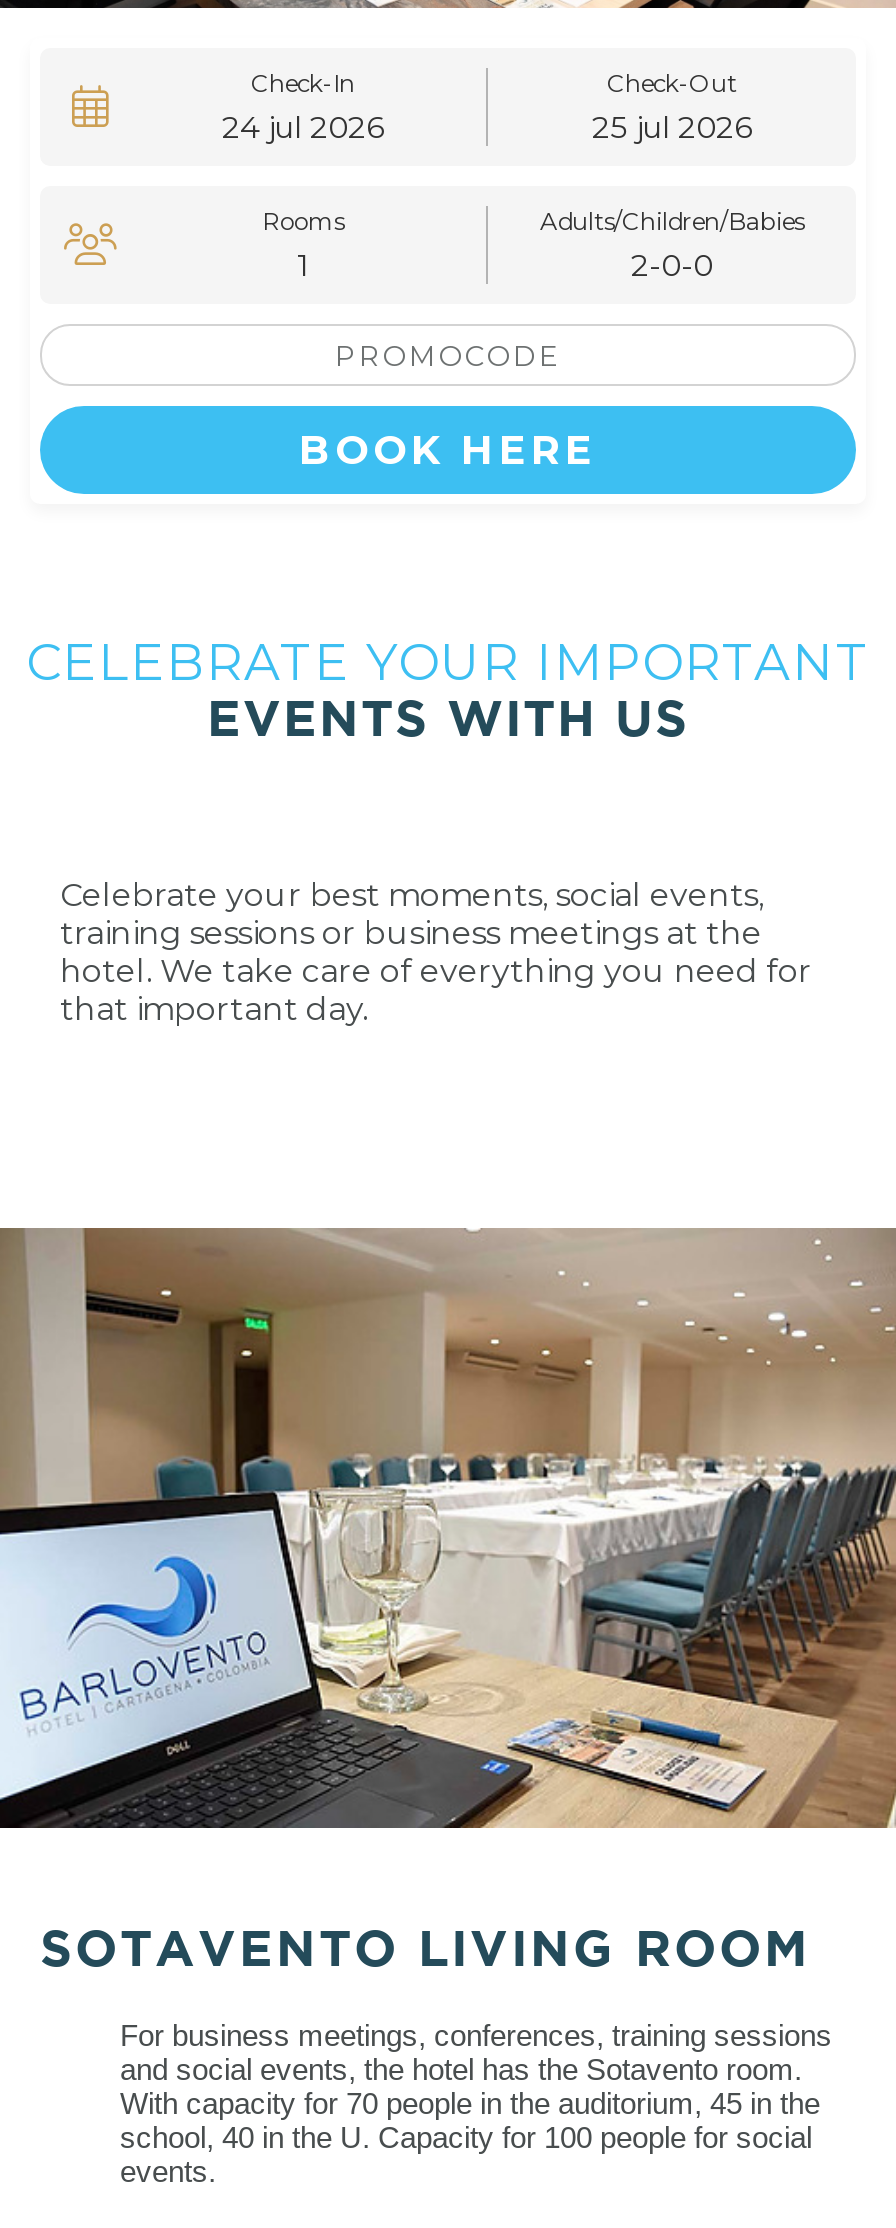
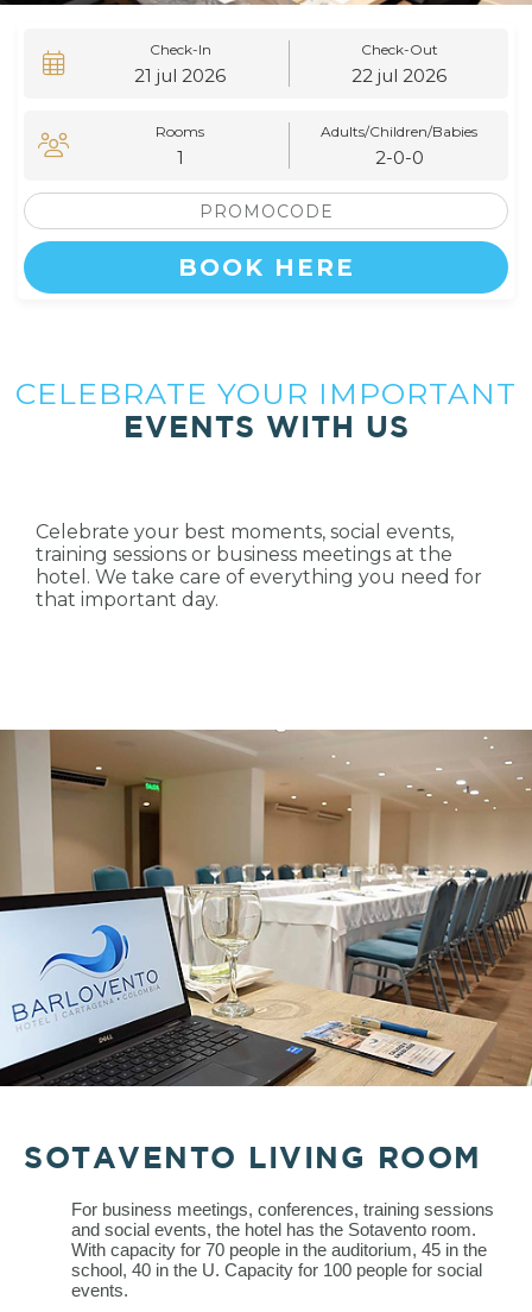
[222,108,384,146] 24 jul 2026 -> [134,64,226,87] 21 jul 2026
[592,108,752,146] 25 jul 2026 -> [351,64,446,87] 22 jul 2026

